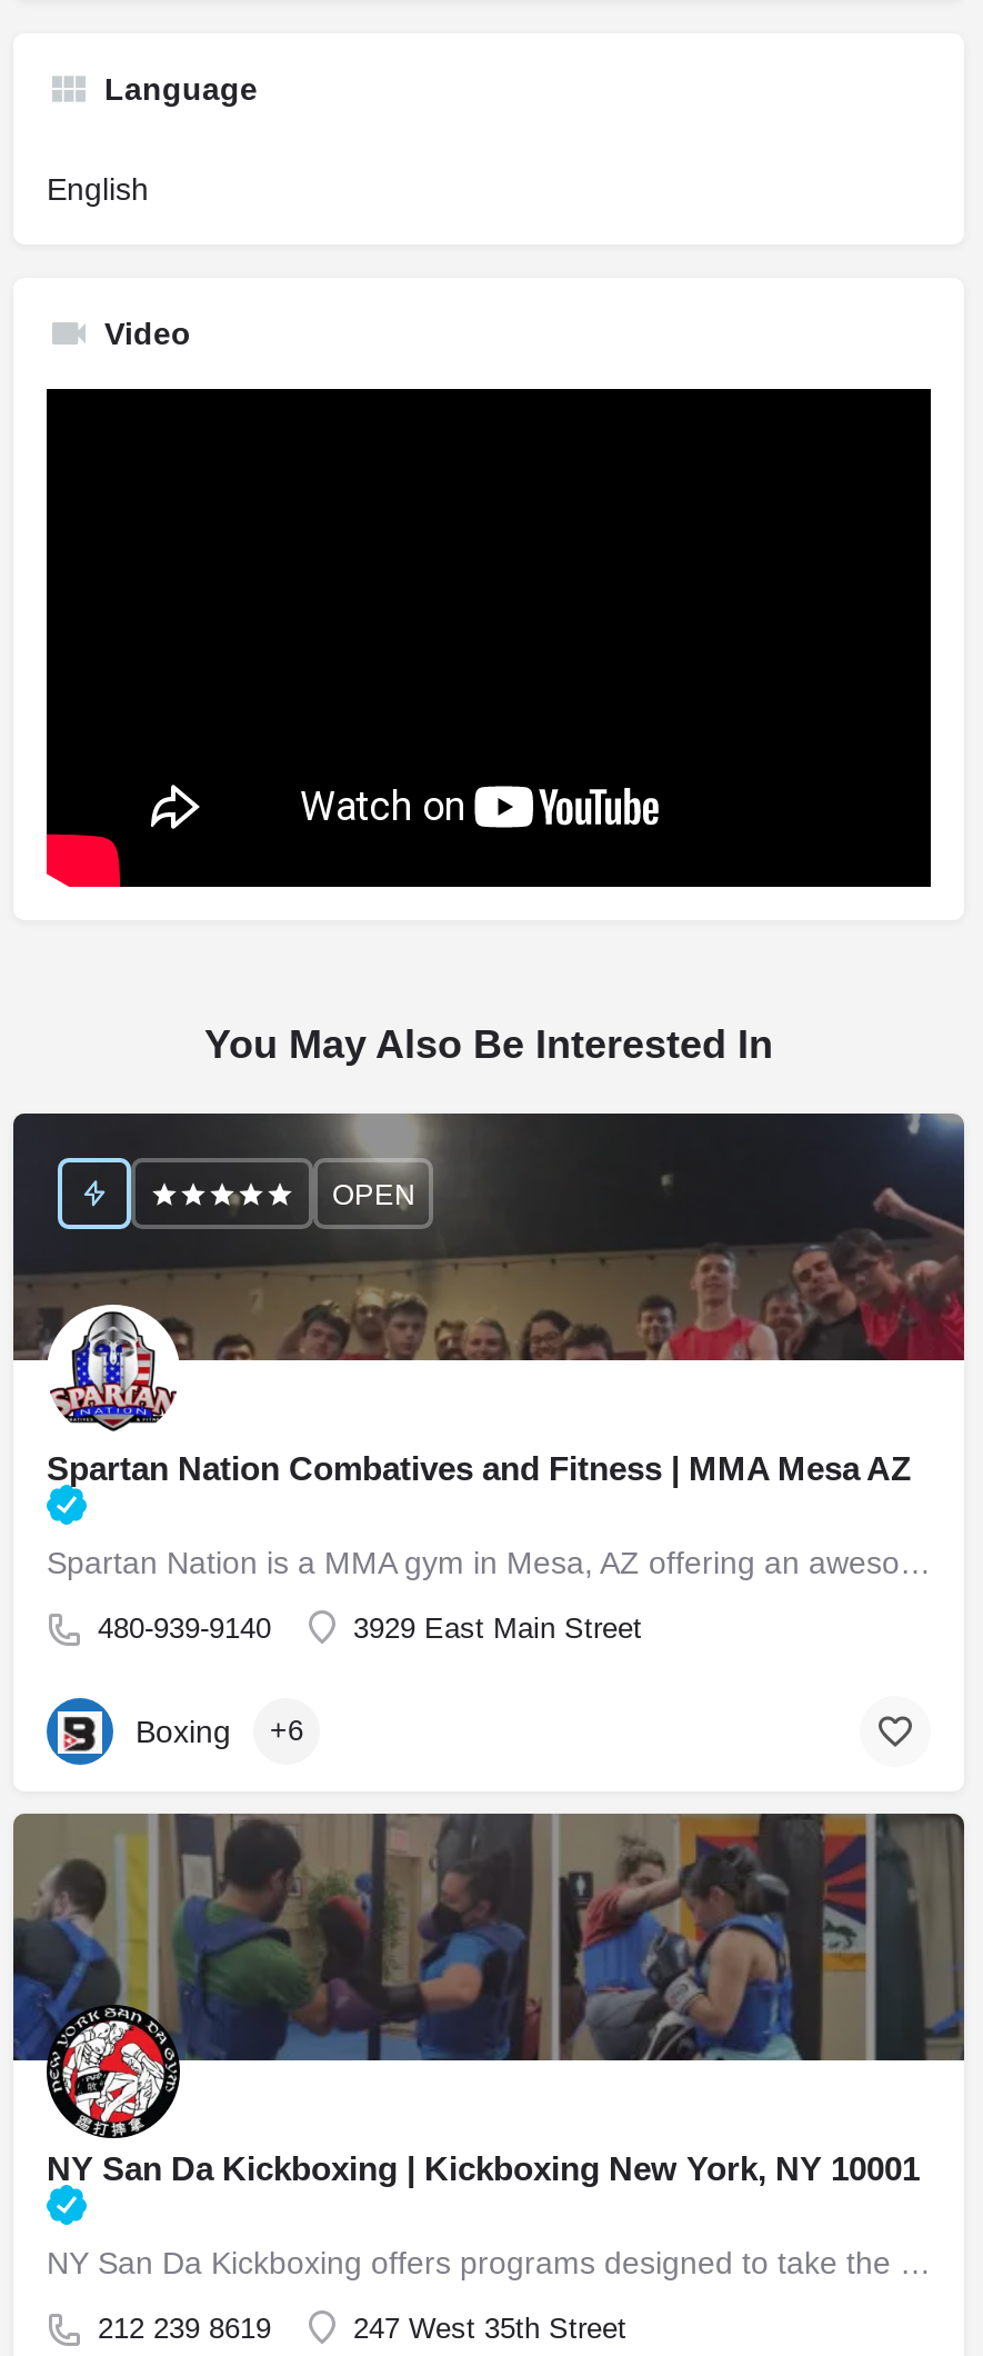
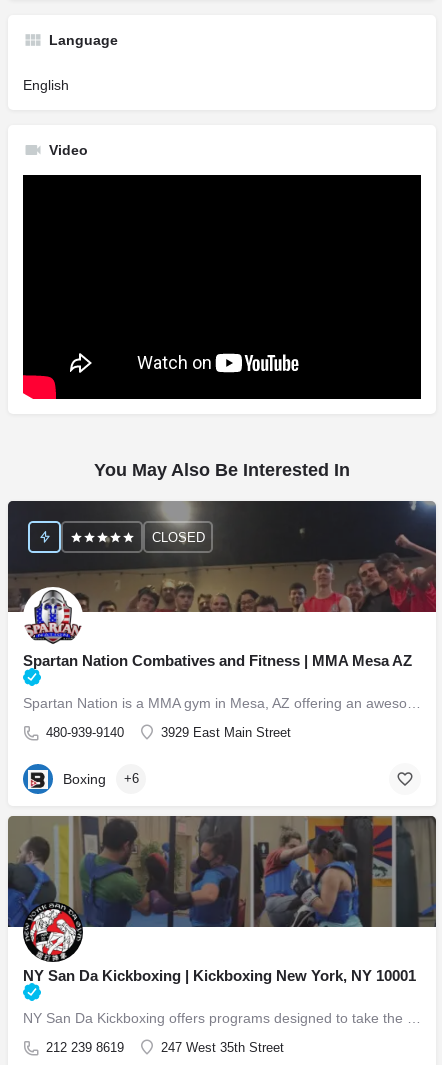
[332,1177,414,1211] OPEN -> [151,530,204,545] CLOSED

